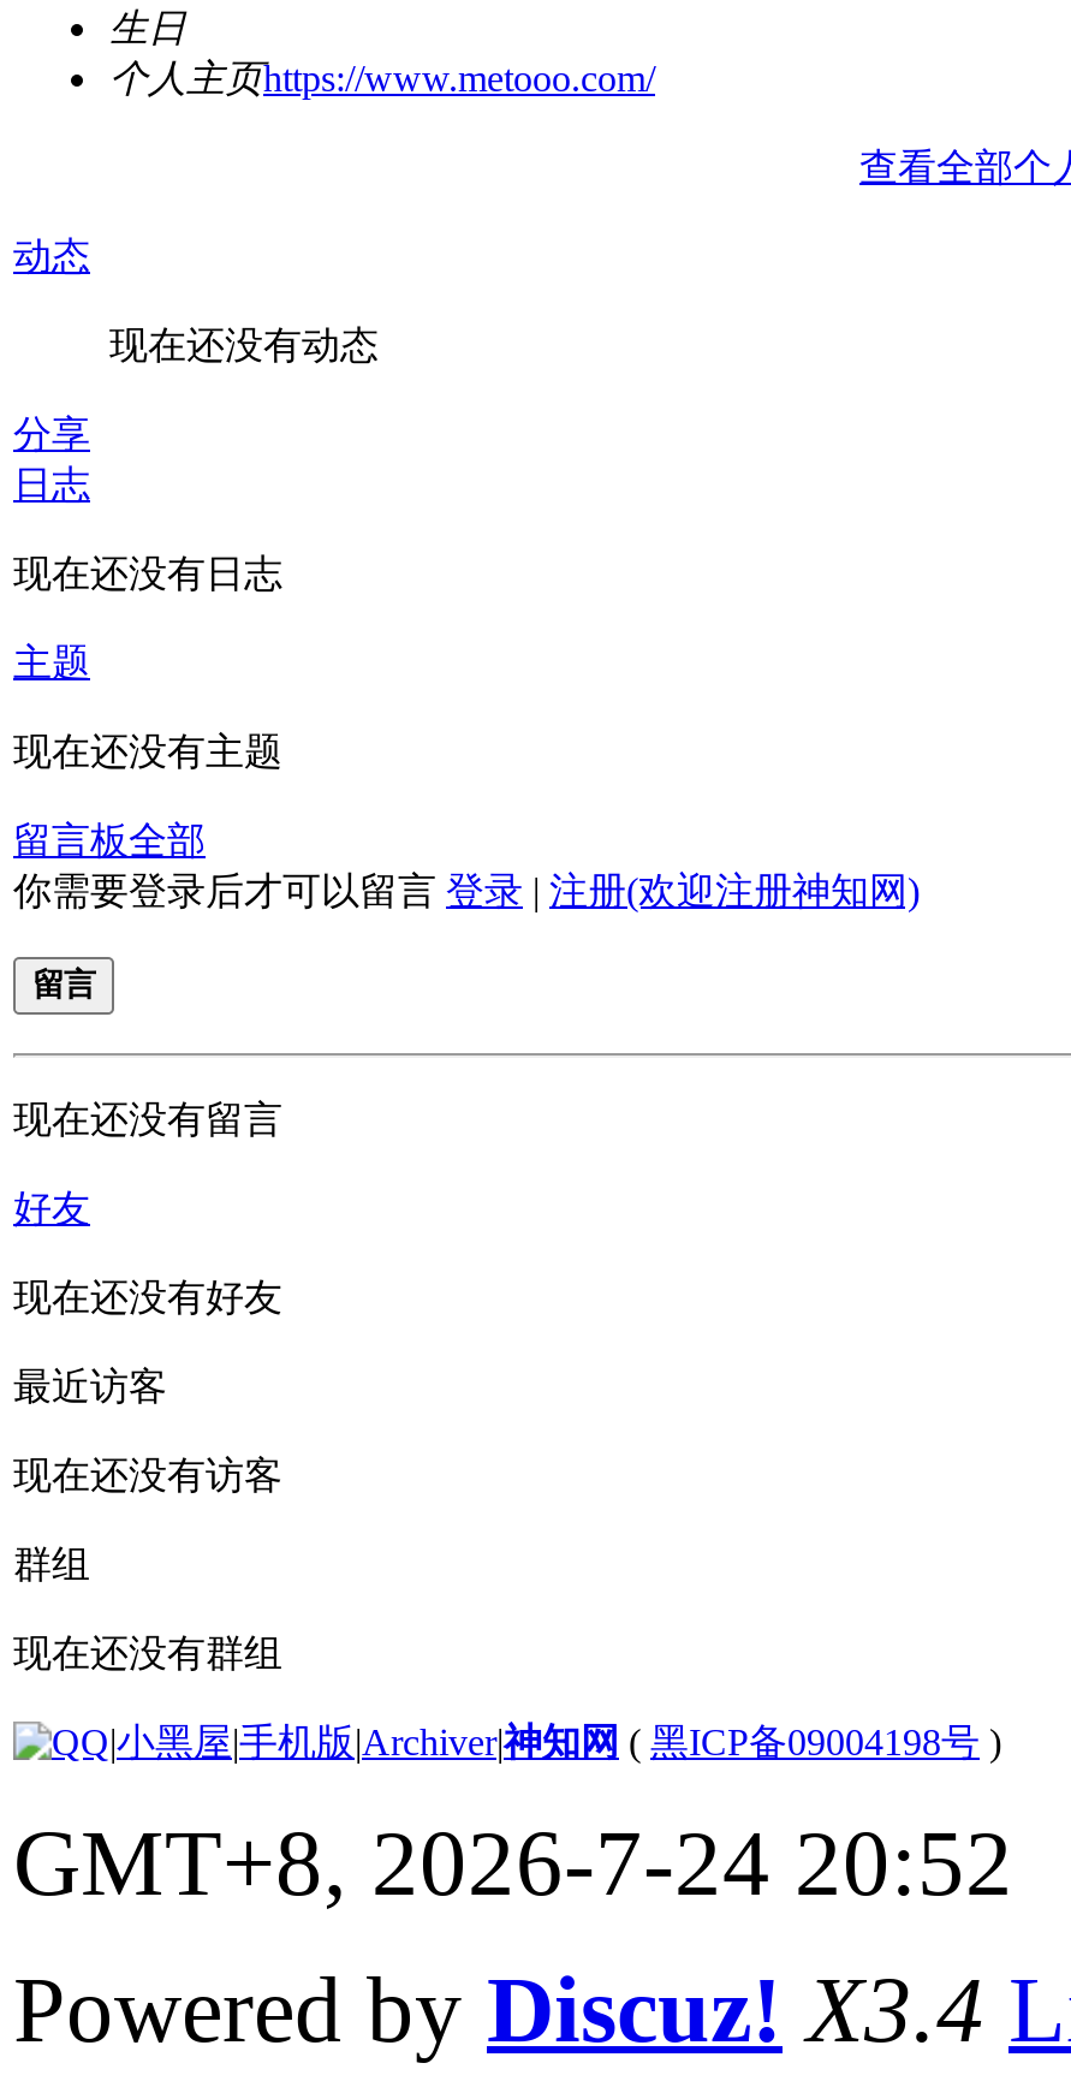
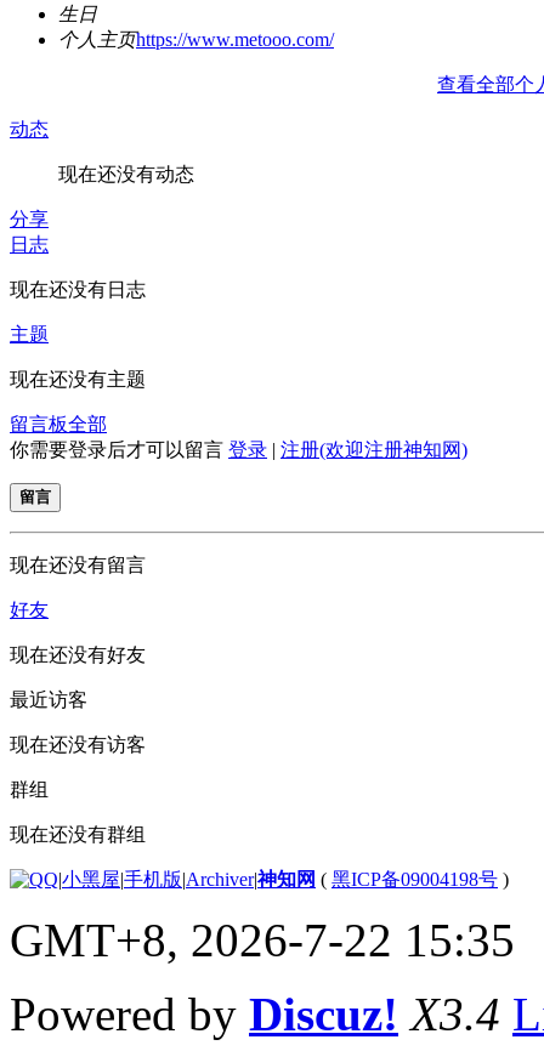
[13,1810,1013,1913] GMT+8, 2026-7-24 20:52 -> [10,913,515,966] GMT+8, 2026-7-22 15:35

